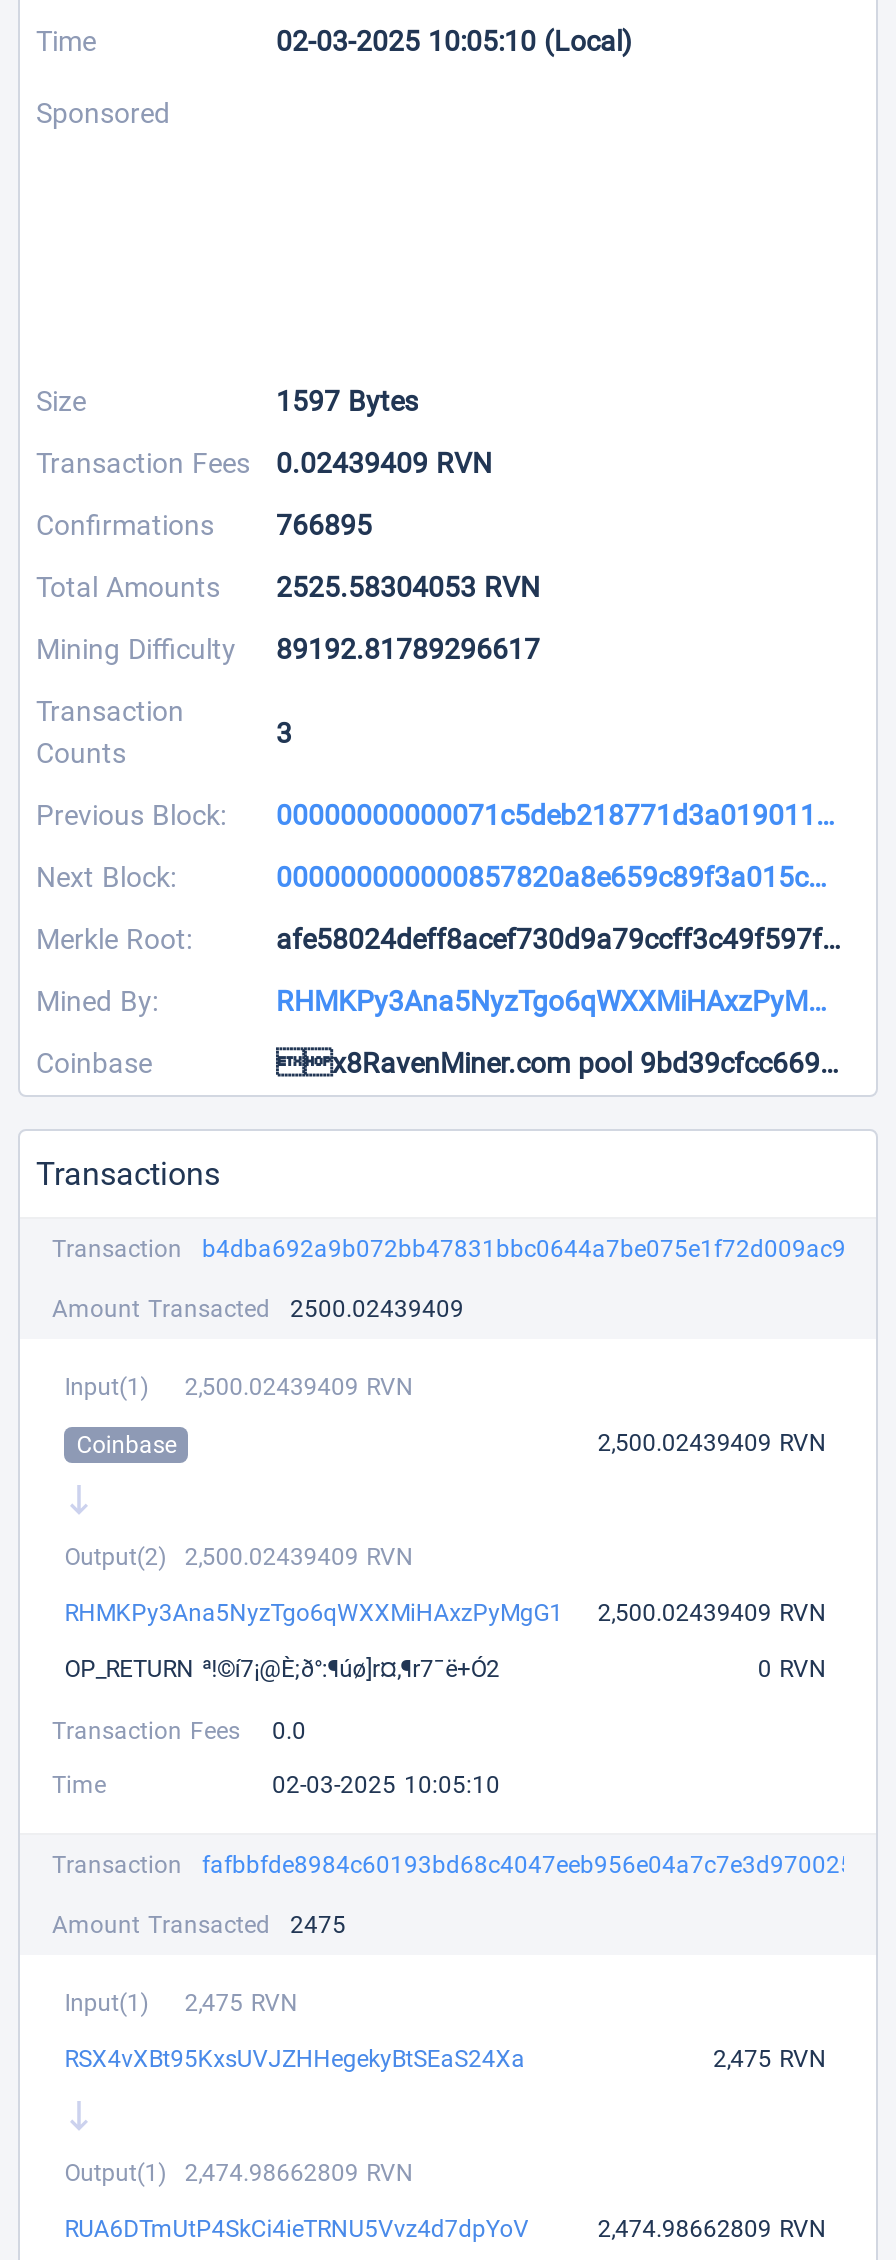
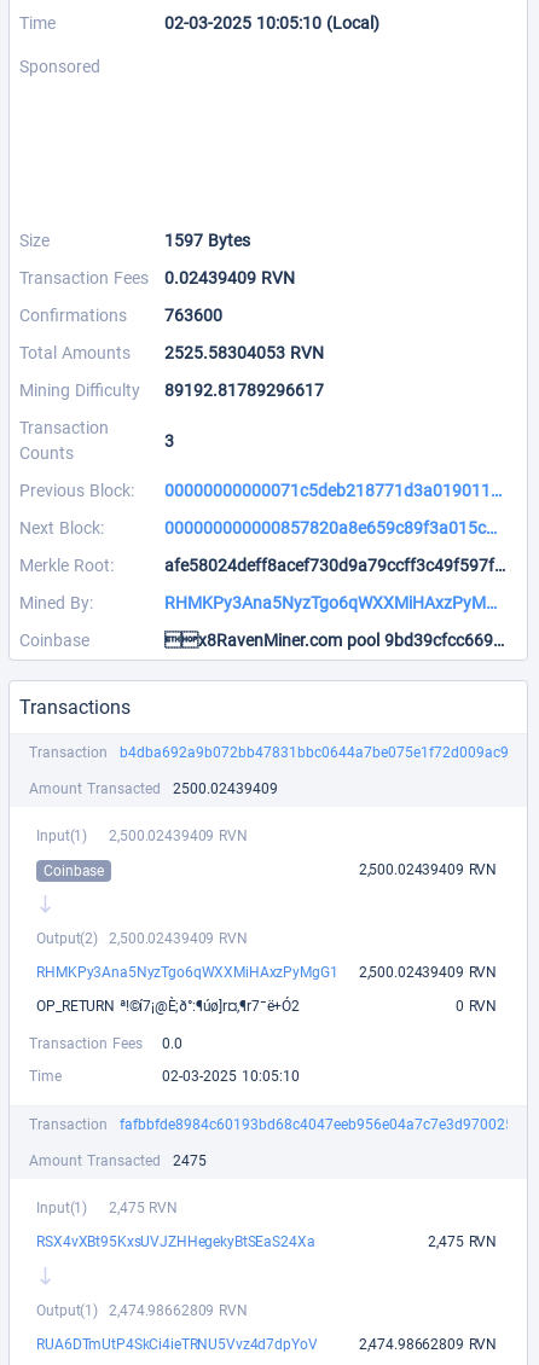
[36,509,372,541] Confirmations 766895 -> [19,306,222,325] Confirmations 763600

